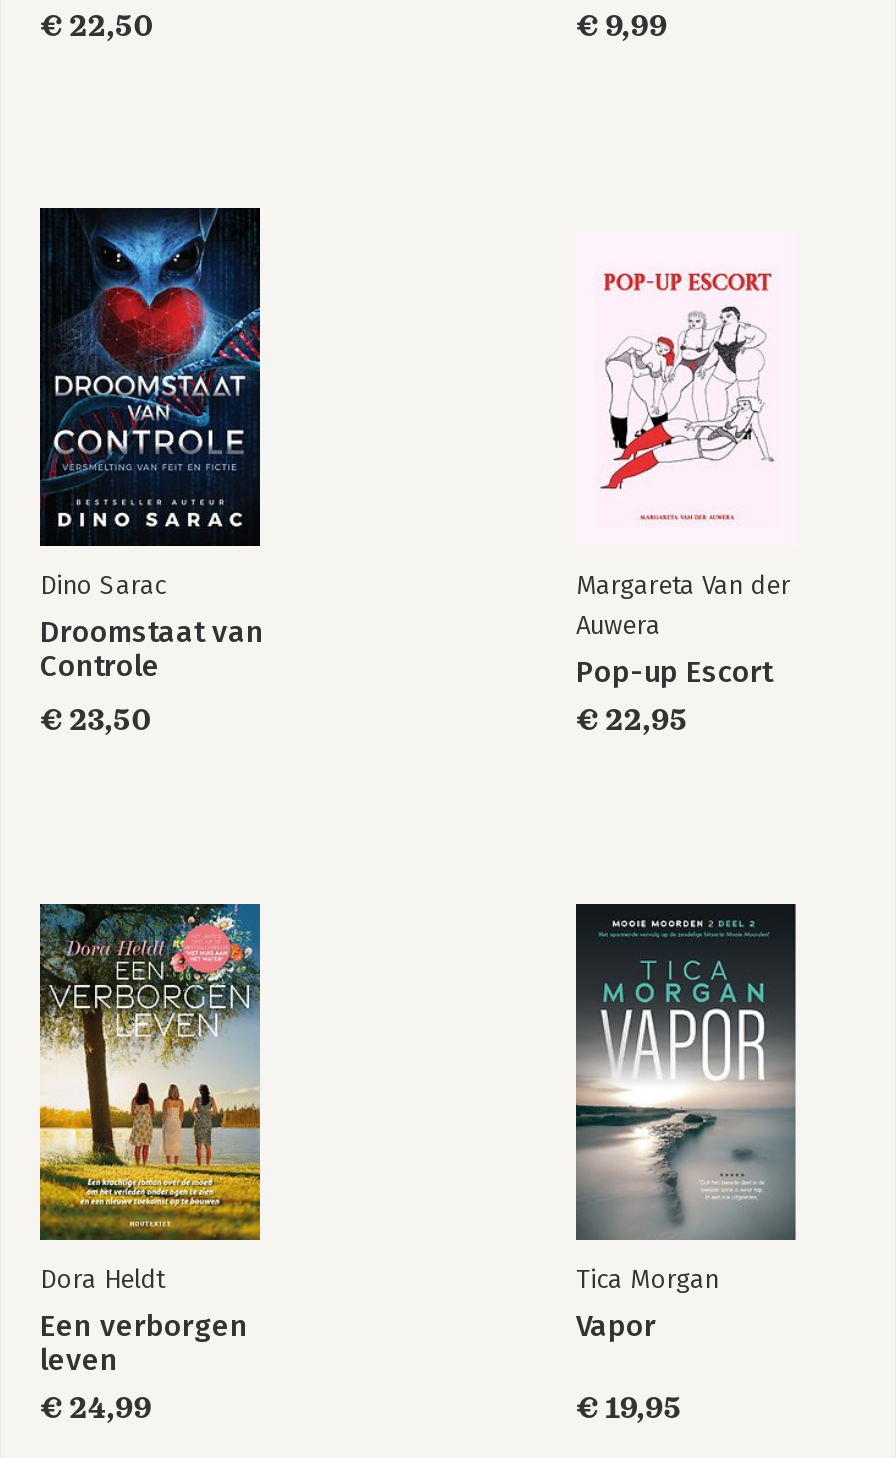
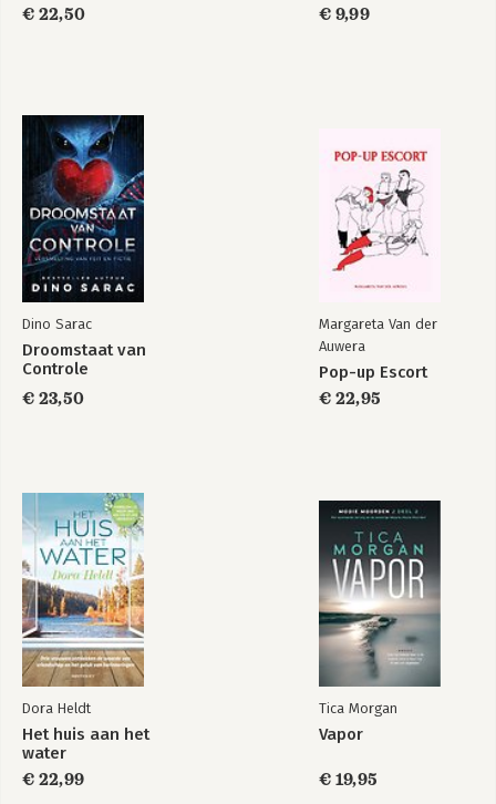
[38,890,262,1426] [image] | Een verborgen | leven | € 24,99 -> [21,492,149,789] [image] | Het huis aan het | water | € 22,99

